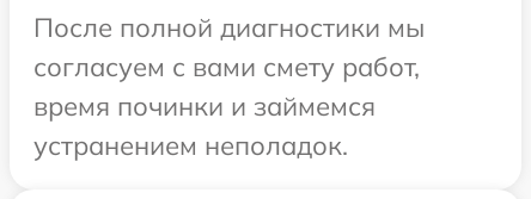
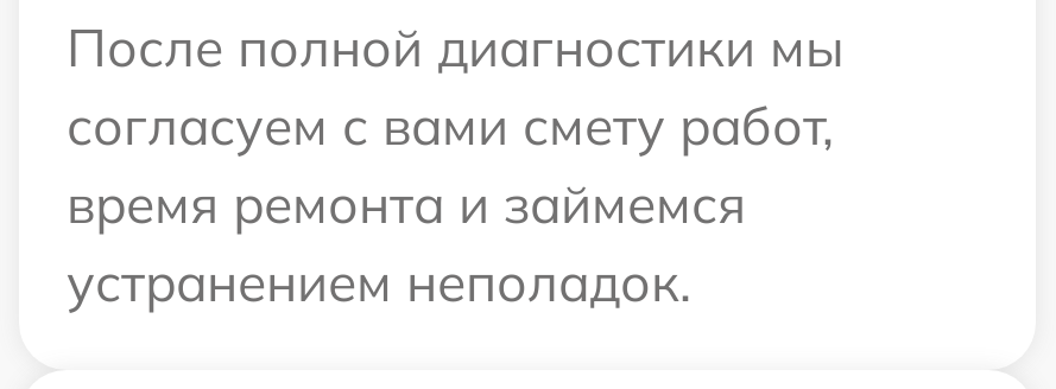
[33,89,376,122] время починки и займемся -> [67,170,746,237] время ремонта и займемся

